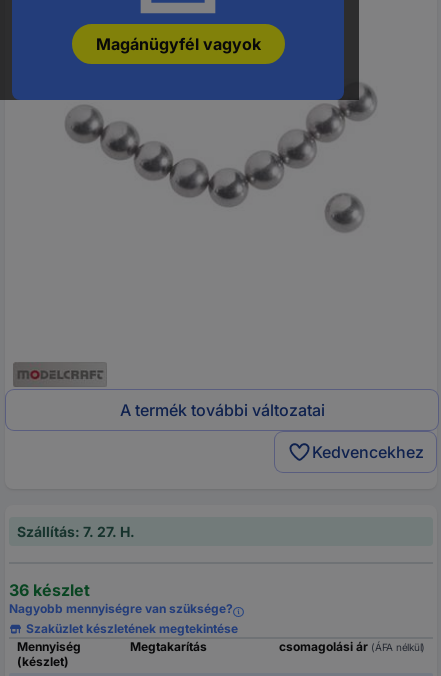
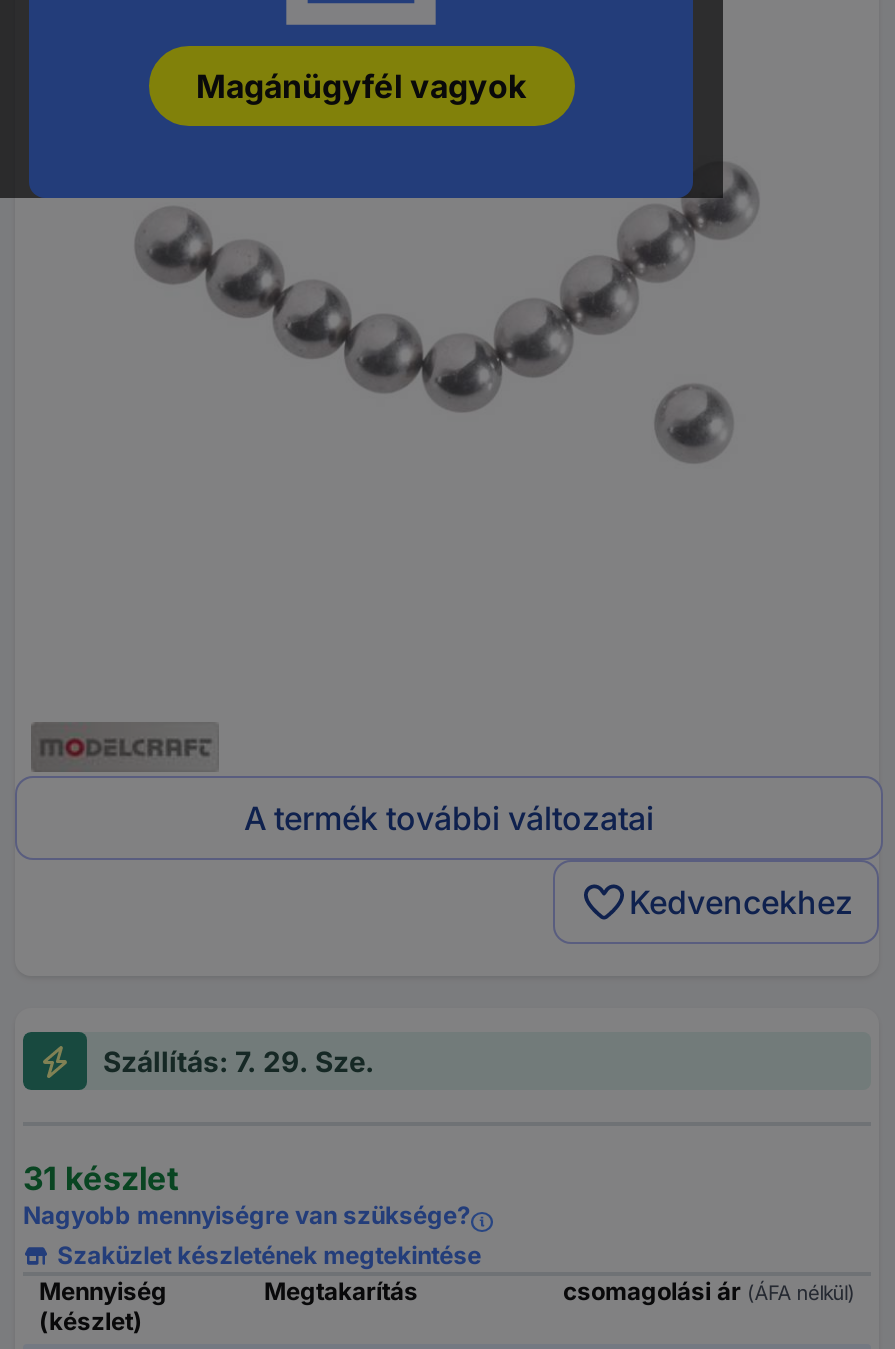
[17,523,135,540] Szállítás: 7. 27. H. -> [103,1045,375,1079] Szállítás: 7. 29. Sze.
[9,580,90,600] 36 készlet -> [23,1159,179,1199] 31 készlet

